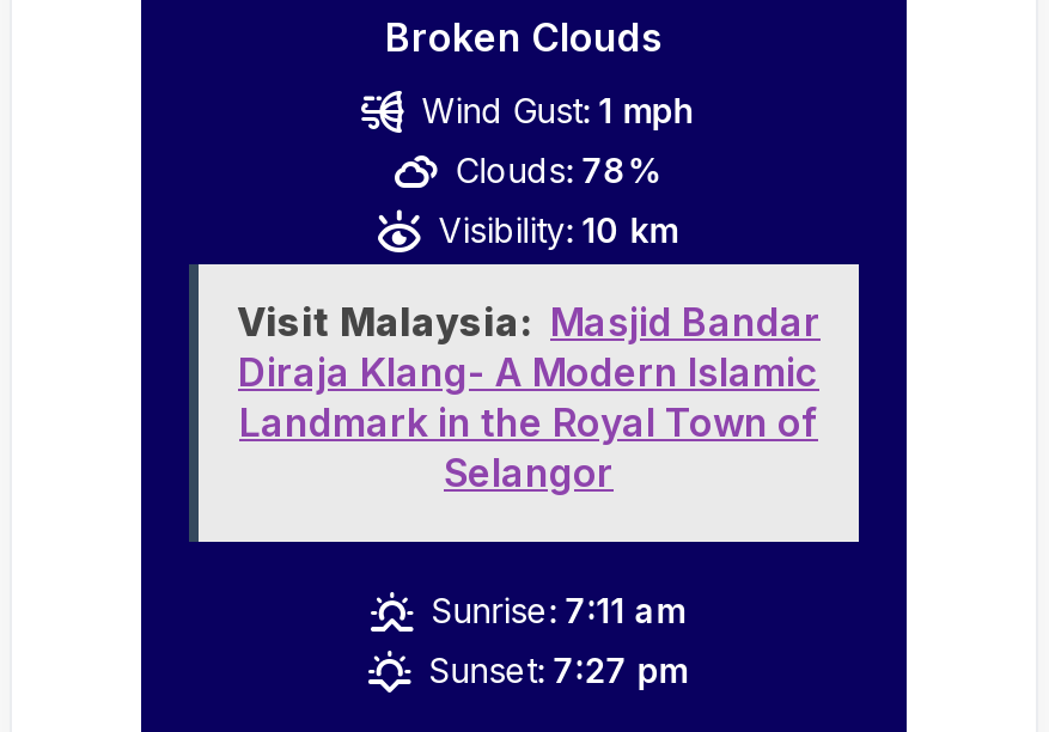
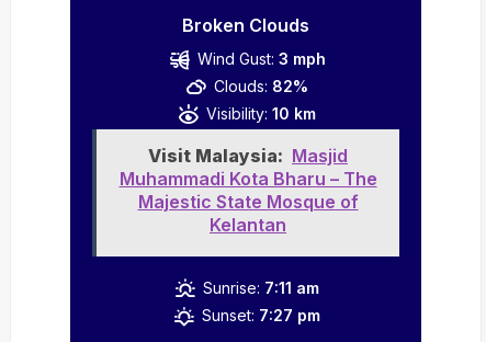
[422,89,694,130] Wind Gust: 1 mph -> [197,49,325,68] Wind Gust: 3 mph
[455,149,661,190] Clouds: 78% -> [214,77,308,95] Clouds: 82%
[237,298,821,496] Visit Malaysia: Masjid Bandar | Diraja Klang- A Modern Islamic | Landmark in the Royal Town of | Selangor -> [119,145,377,236] Visit Malaysia: Masjid | Muhammadi Kota Bharu – The | Majestic State Mosque of | Kelantan

